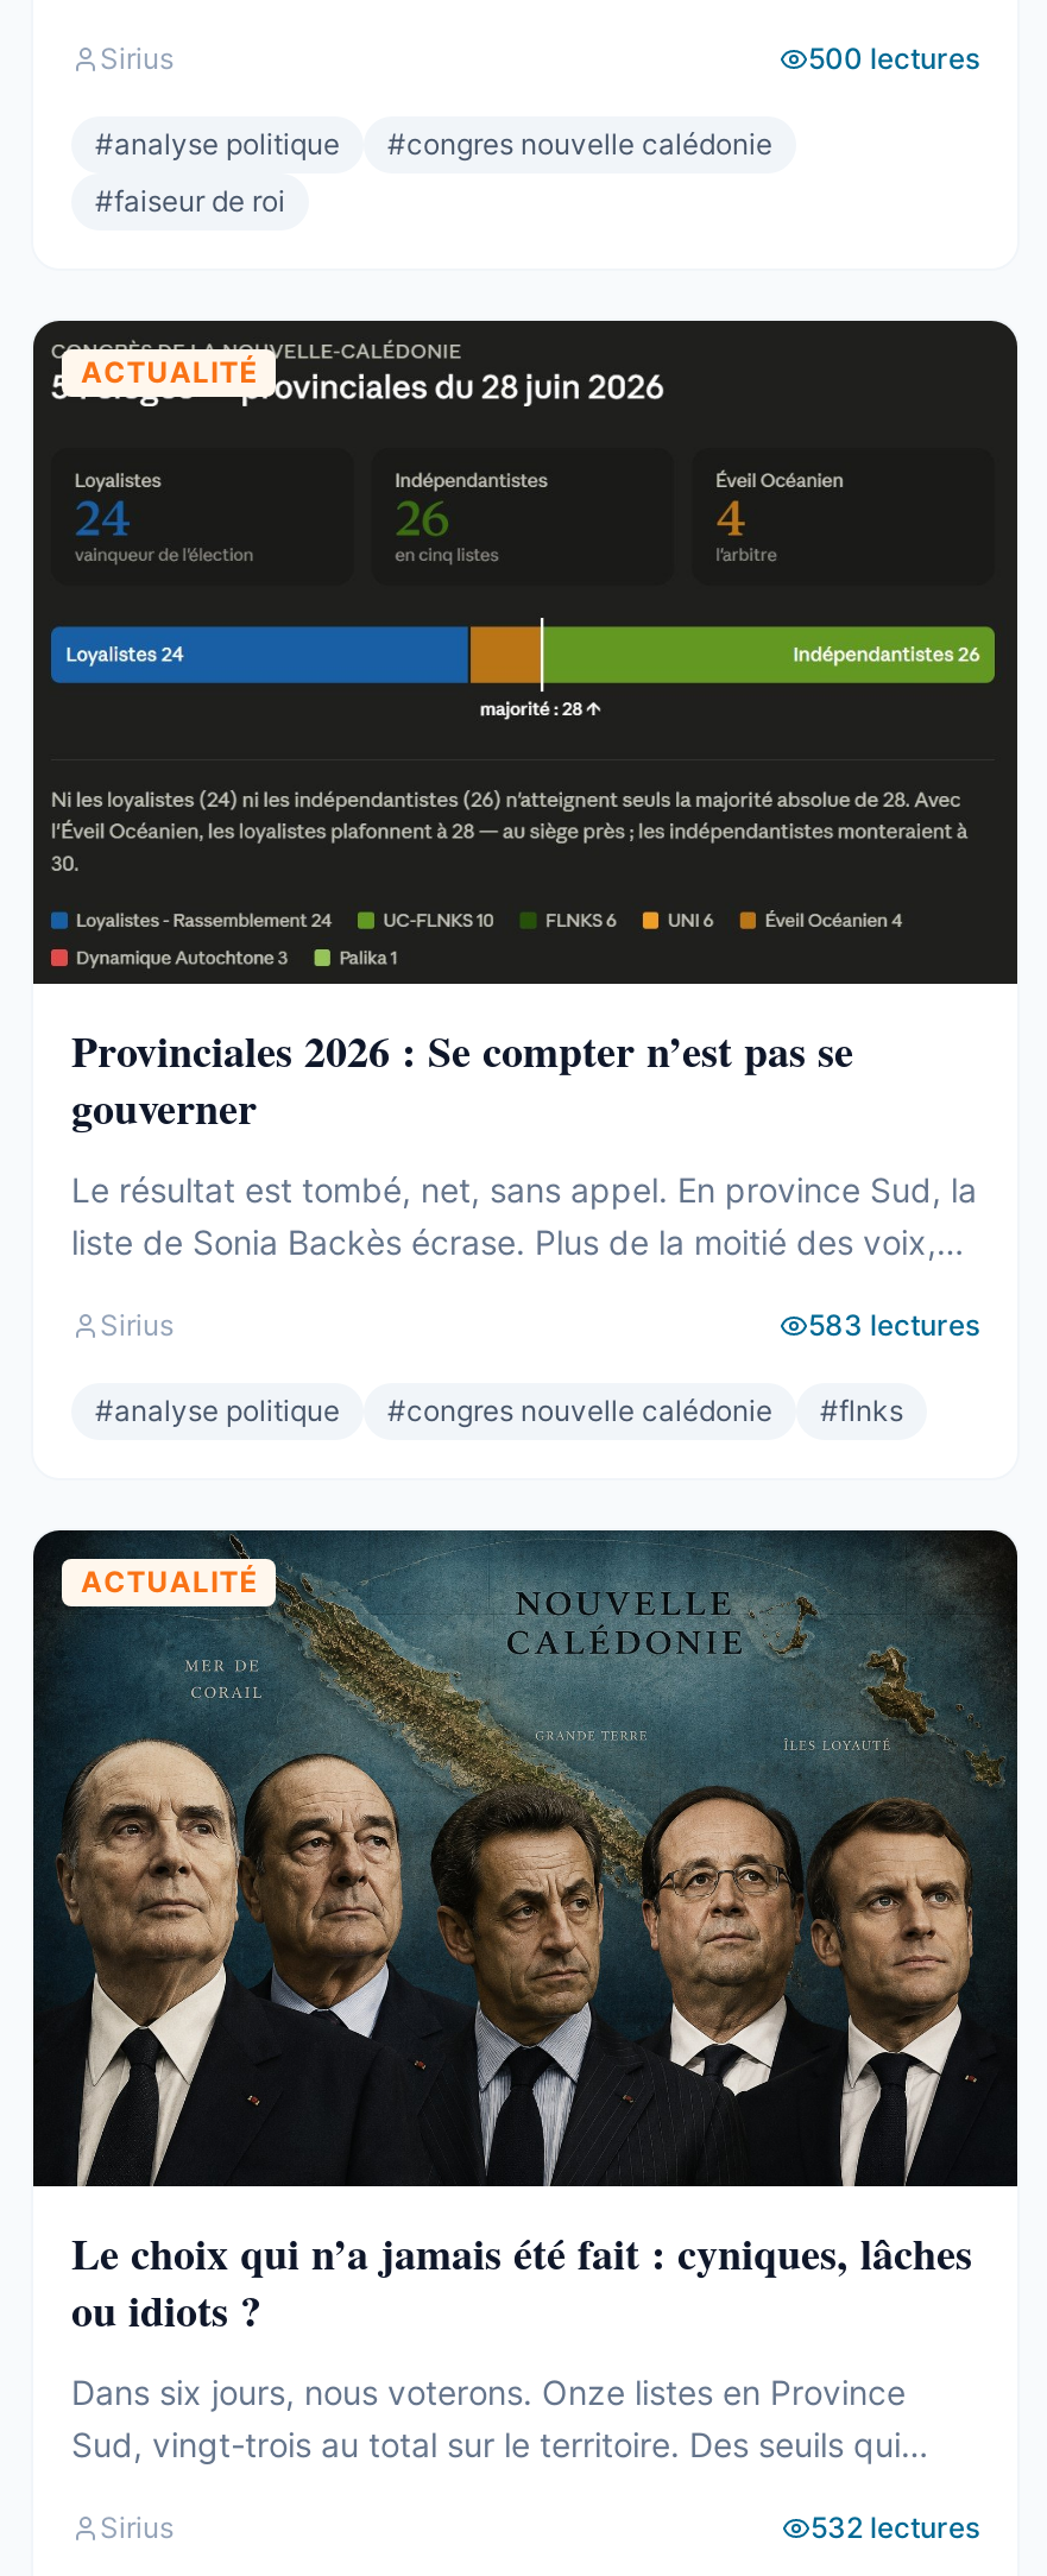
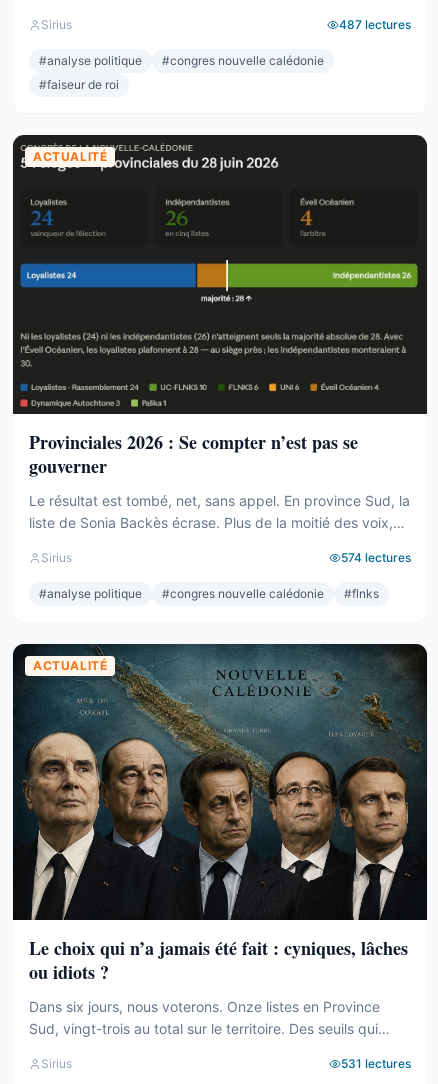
[808,40,979,76] 500 lectures -> [339,17,411,32] 487 lectures
[808,1307,979,1342] 583 lectures -> [341,550,411,565] 574 lectures
[811,2509,979,2545] 532 lectures -> [341,1056,411,1071] 531 lectures

